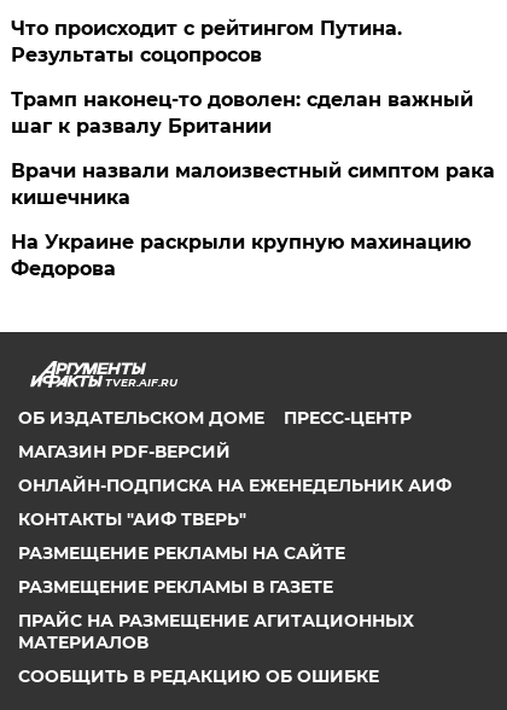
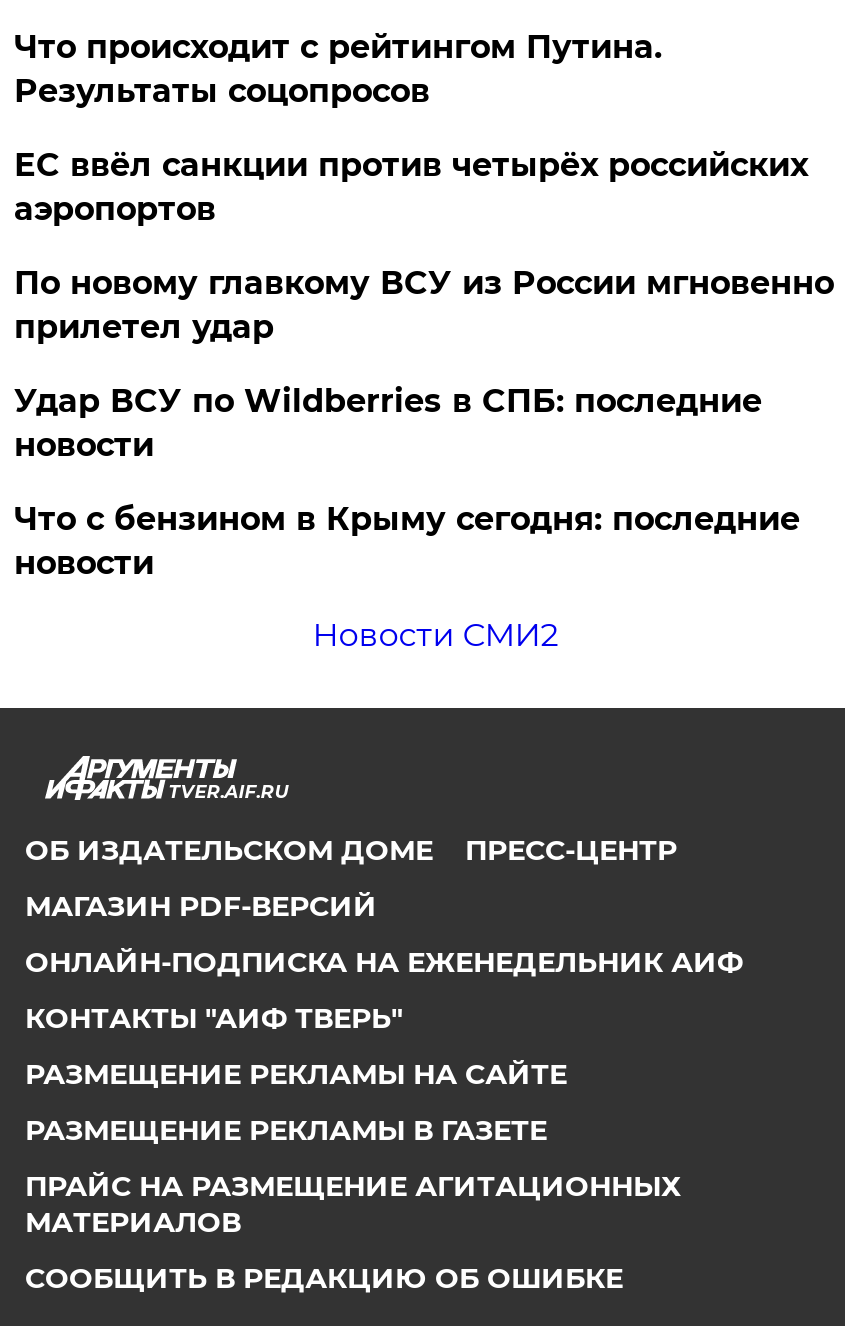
[11,89,495,281] Трамп наконец-то доволен: сделан важный | шаг к развалу Британии | Врачи назвали малоизвестный симптом рака | кишечника | На Украине раскрыли крупную махинацию | Федорова -> [14,146,834,654] ЕС ввёл санкции против четырёх российских | аэропортов | По новому главкому ВСУ из России мгновенно | прилетел удар | Удар ВСУ по Wildberries в СПБ: последние | новости | Что с бензином в Крыму сегодня: последние | новости | Новости СМИ2

